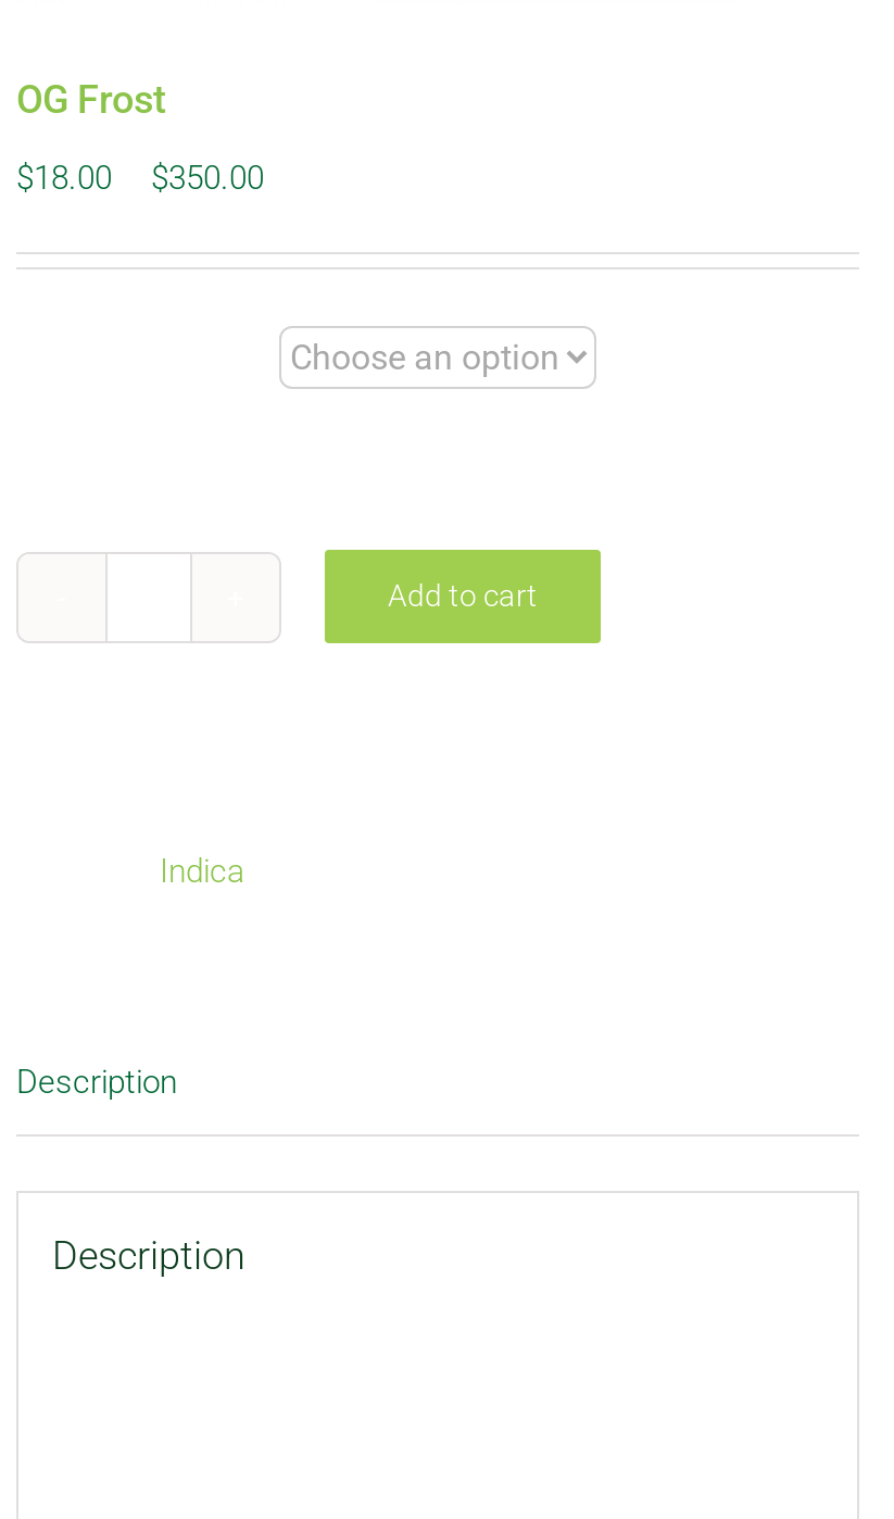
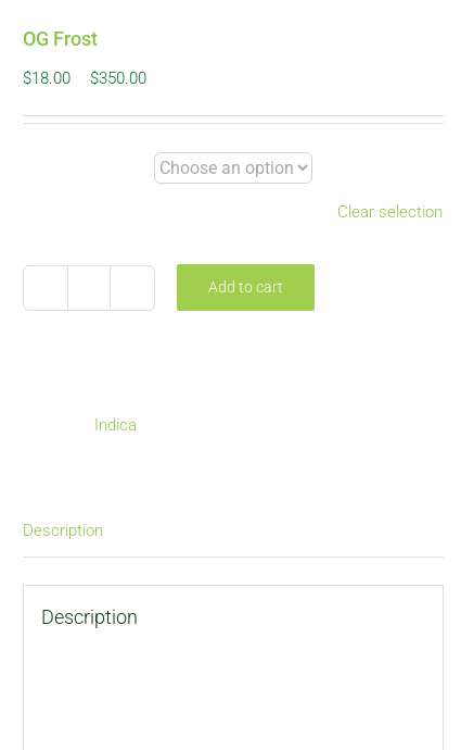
none -> [337,202,443,222] Clear selection

